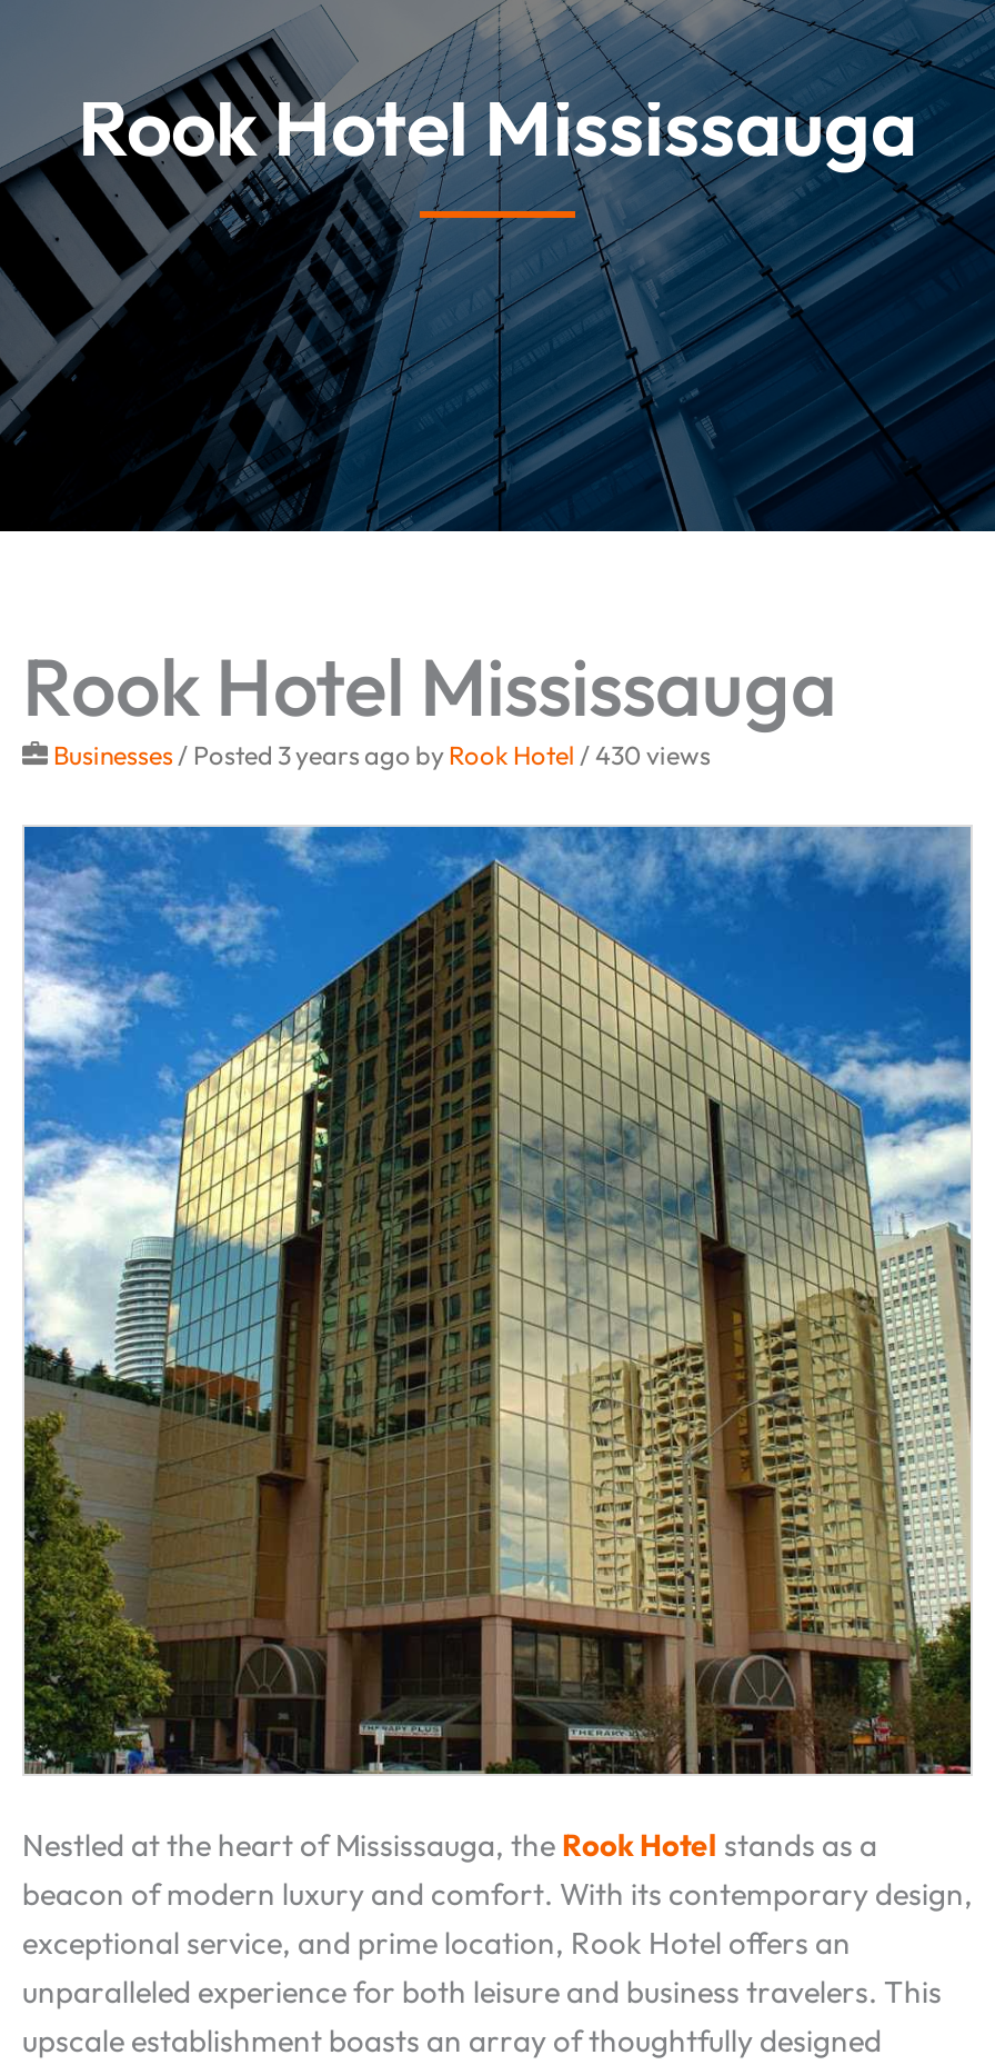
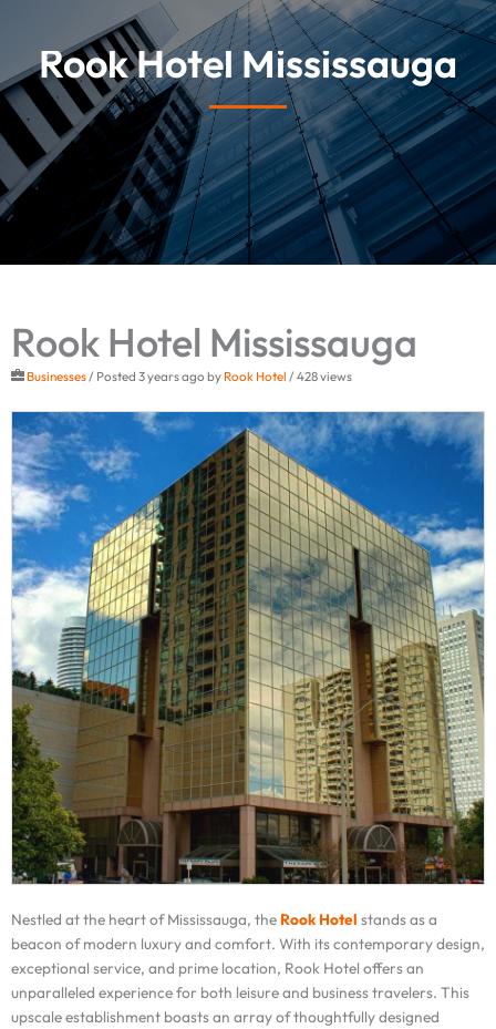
[53,739,711,772] Businesses / Posted 3 years ago by Rook Hotel / 430 views -> [27,368,352,385] Businesses / Posted 3 years ago by Rook Hotel / 428 views

